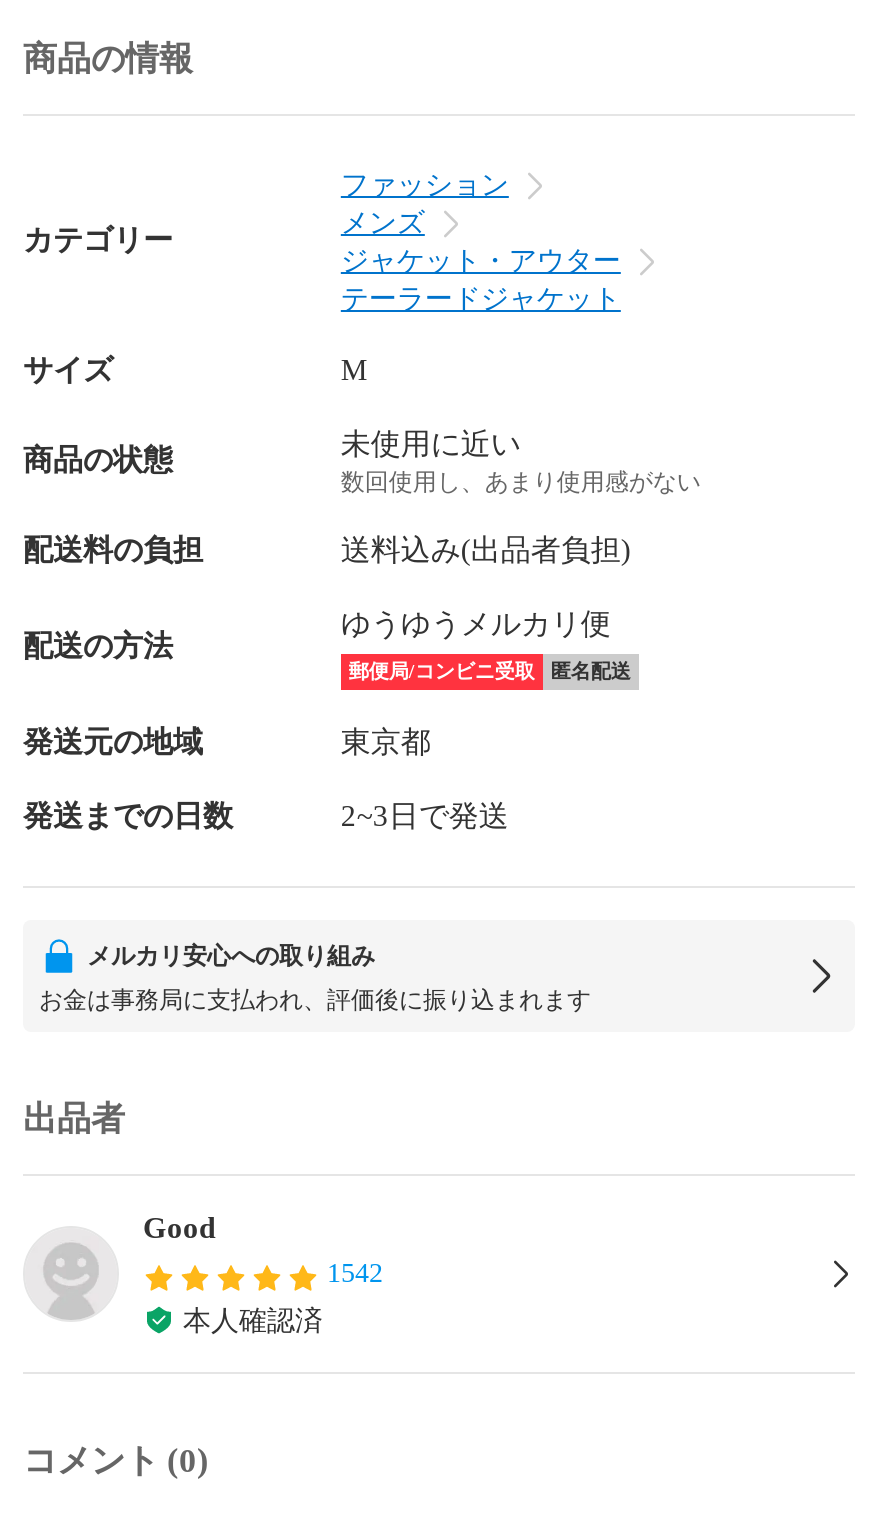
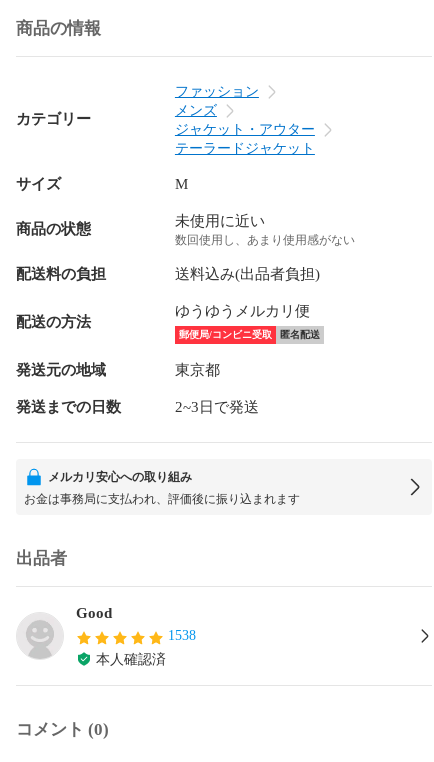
[327,1257,383,1287] 1542 -> [168,628,196,643] 1538

